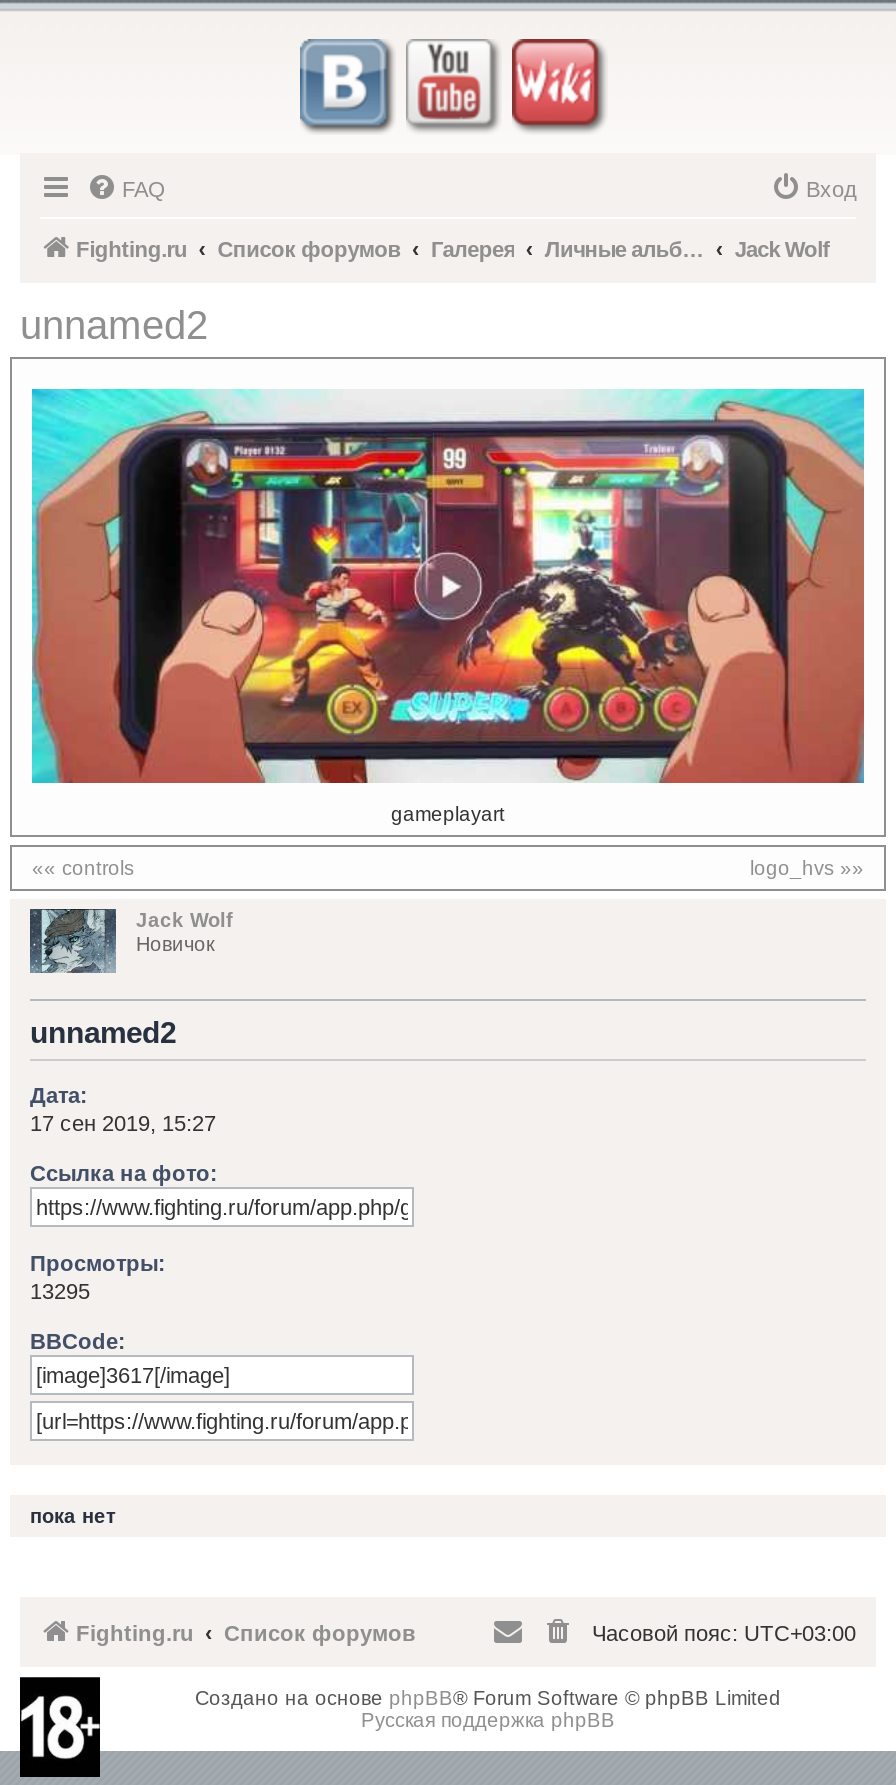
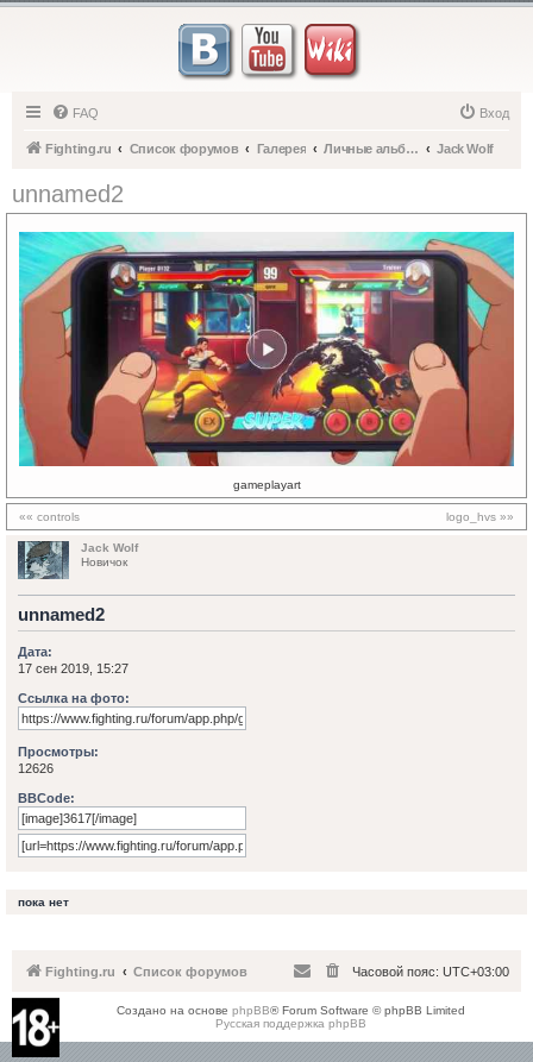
[30,1280,90,1304] 13295 -> [18,762,54,776] 12626

